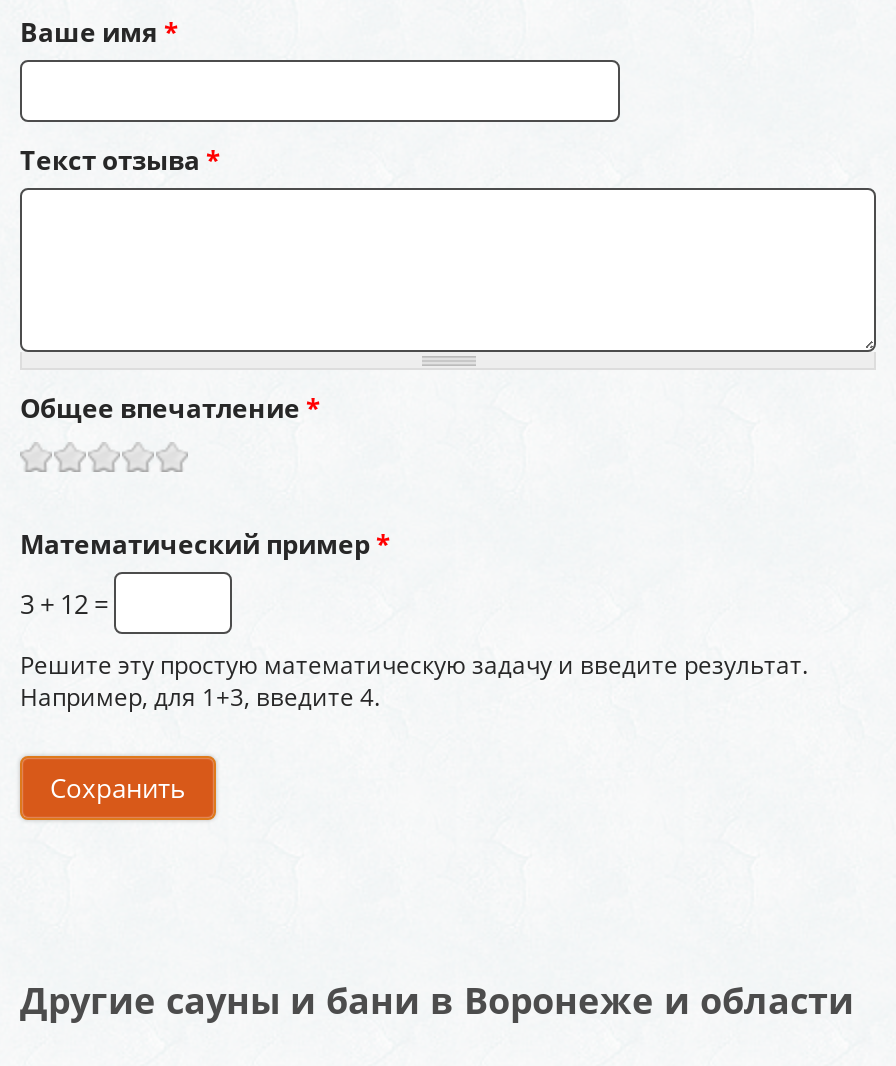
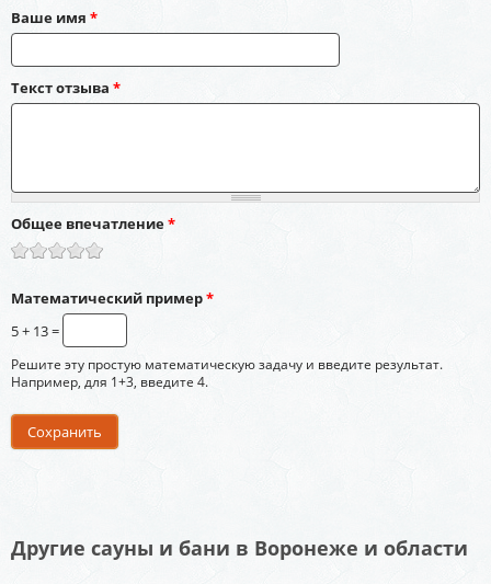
[20,586,114,622] 3 + 12 = -> [11,321,62,341] 5 + 13 =

